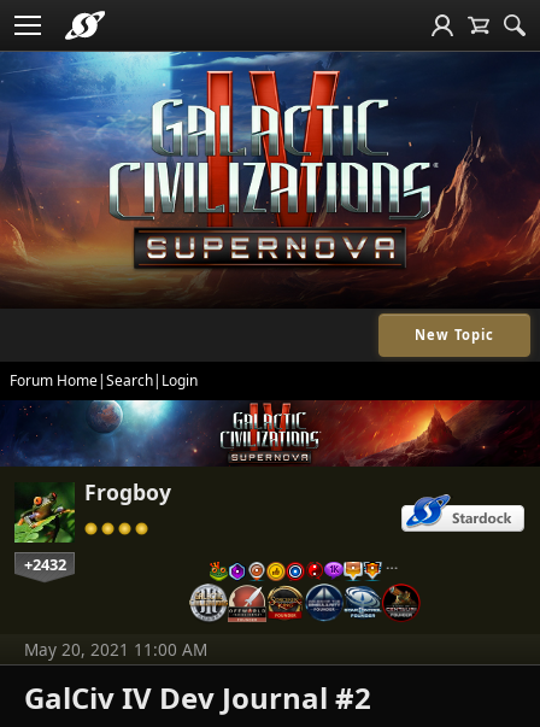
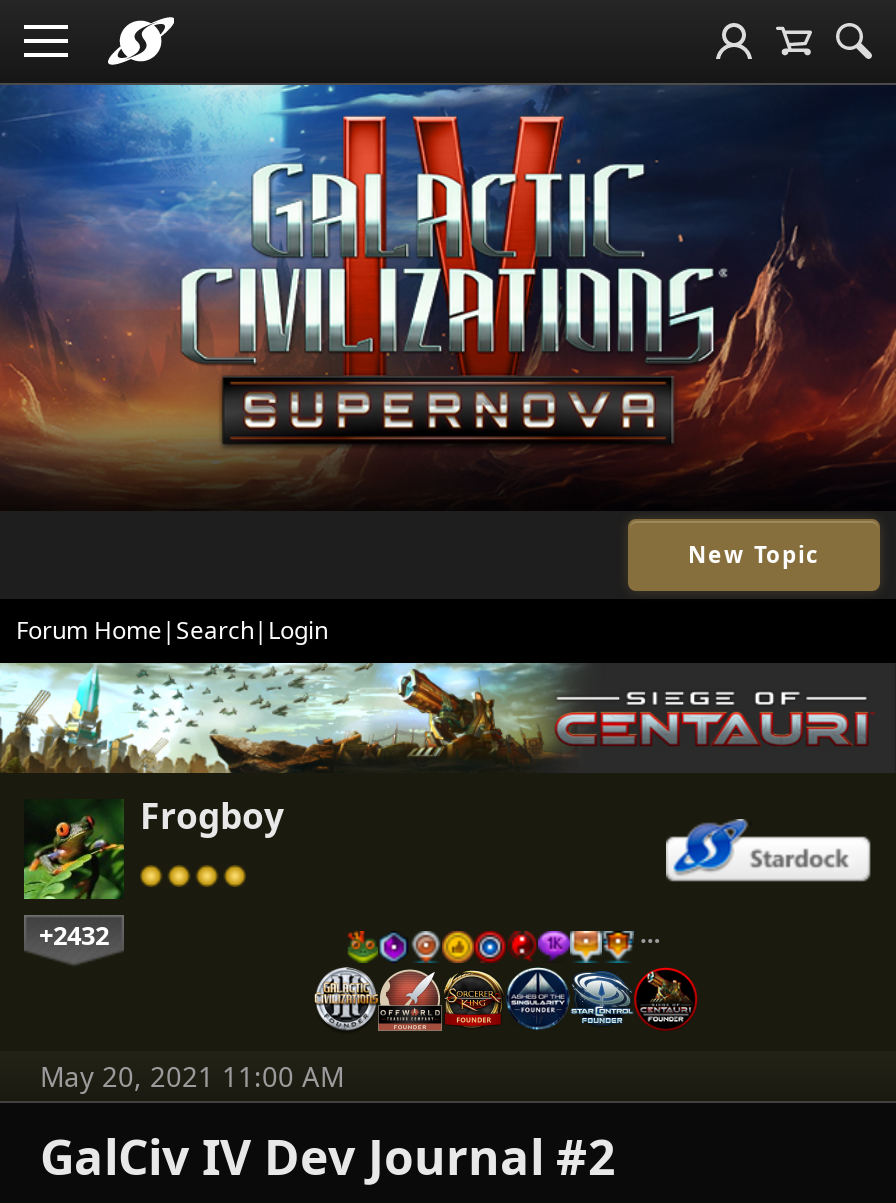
[4,399,536,467] [image] -> [6,661,890,775] [image]

